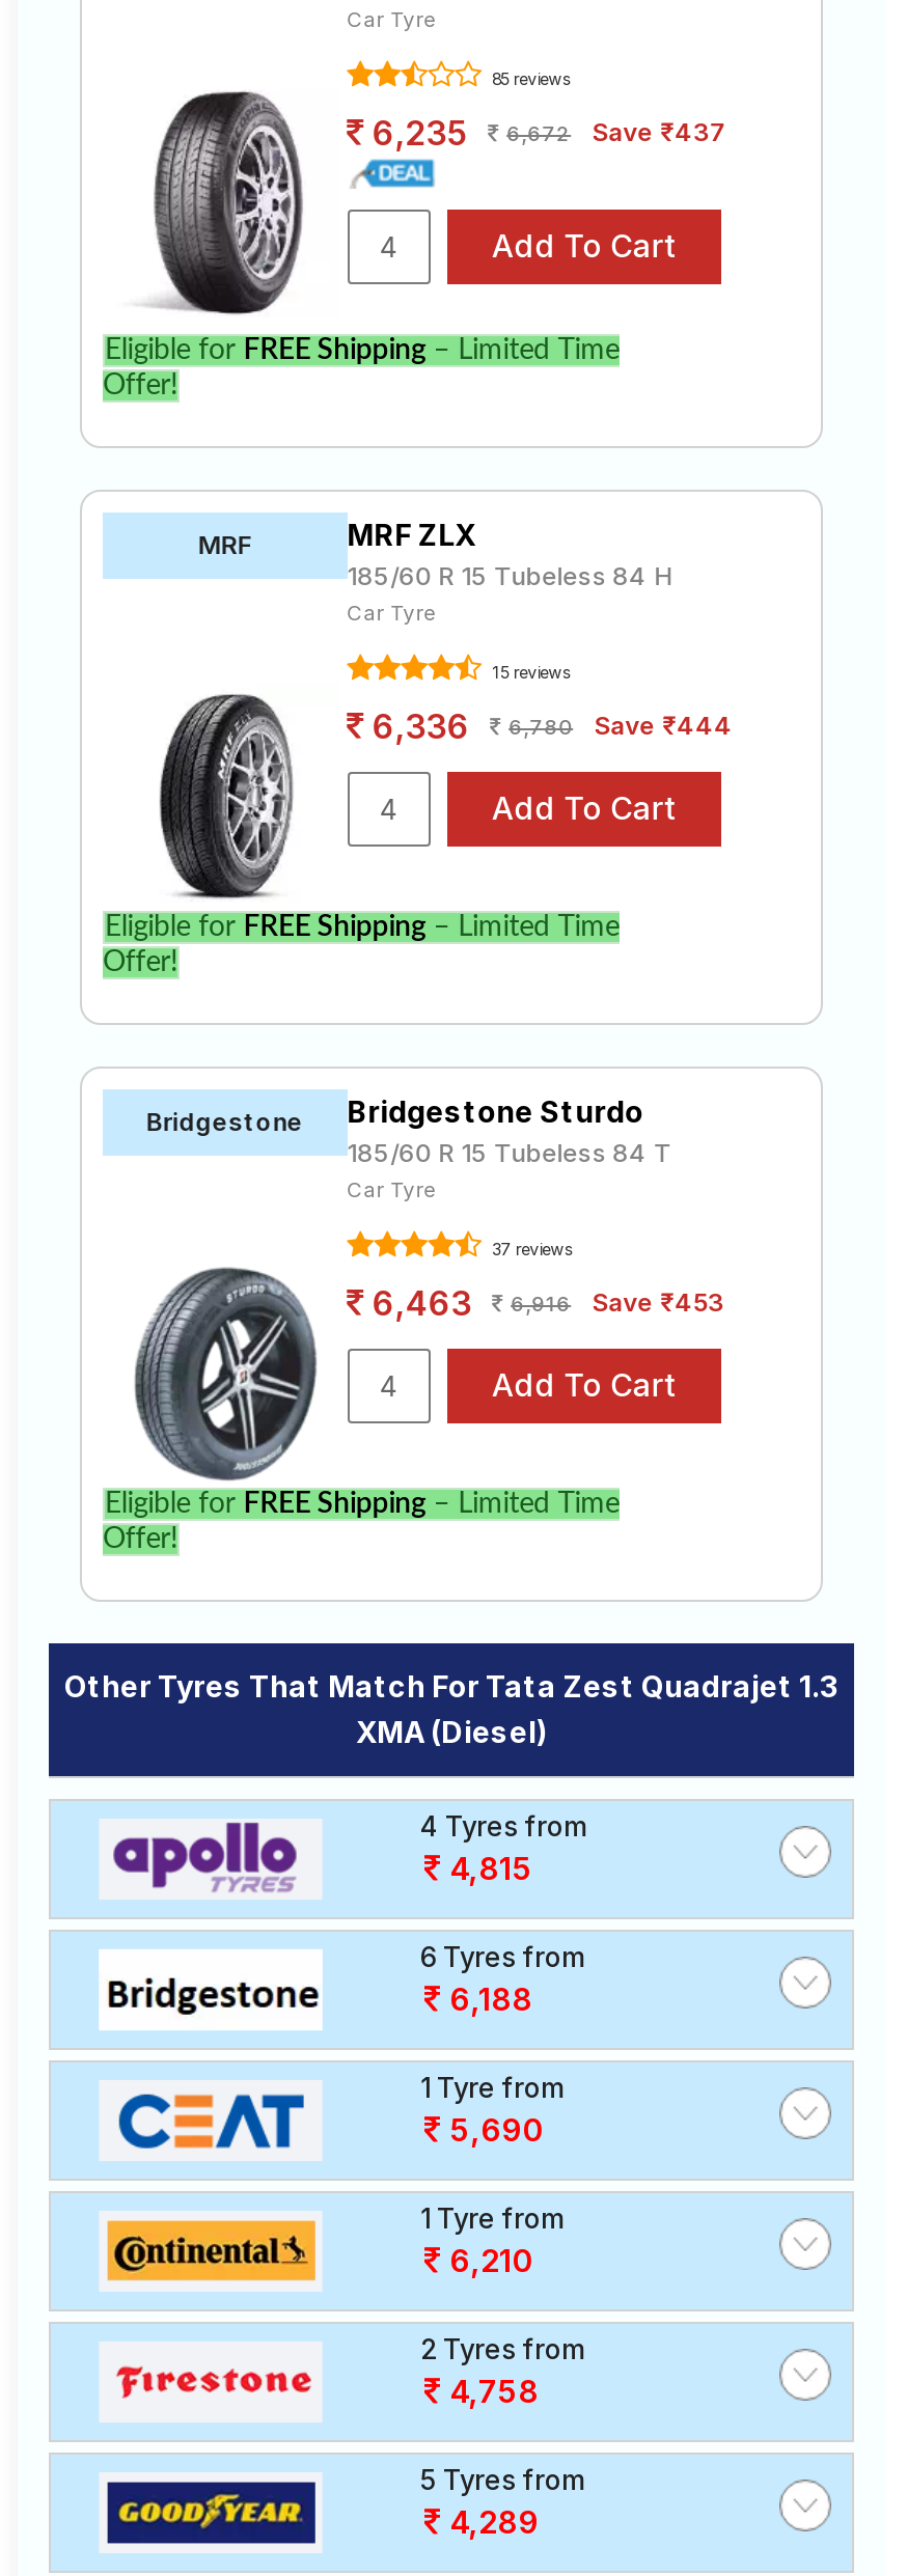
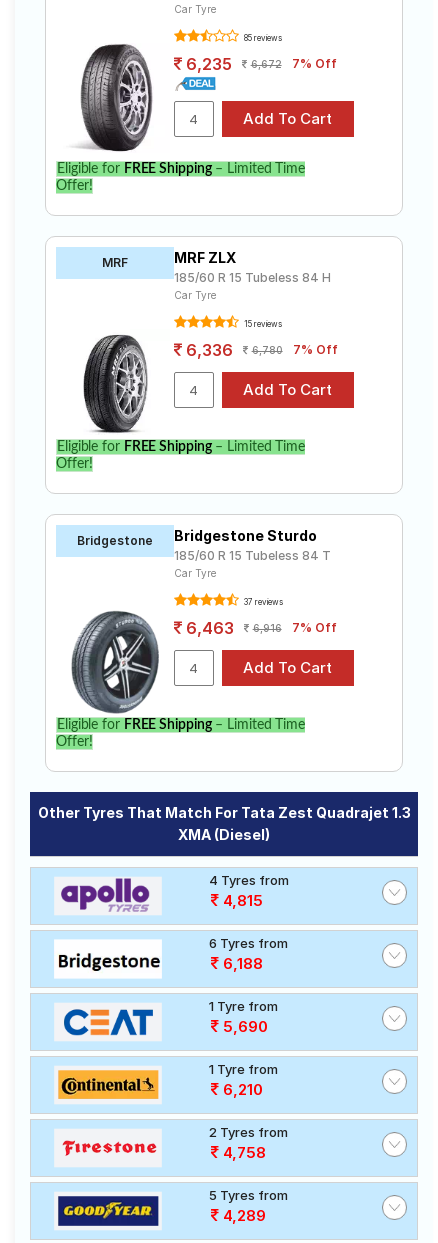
[372,111,727,153] 6,235 6,672 Save ₹437 -> [186,54,337,74] 6,235 6,672 7% Off
[372,705,733,746] 6,336 6,780 Save ₹444 -> [186,340,338,360] 6,336 6,780 7% Off
[372,1281,725,1323] 6,463 6,916 Save ₹453 -> [186,618,337,638] 6,463 6,916 7% Off

